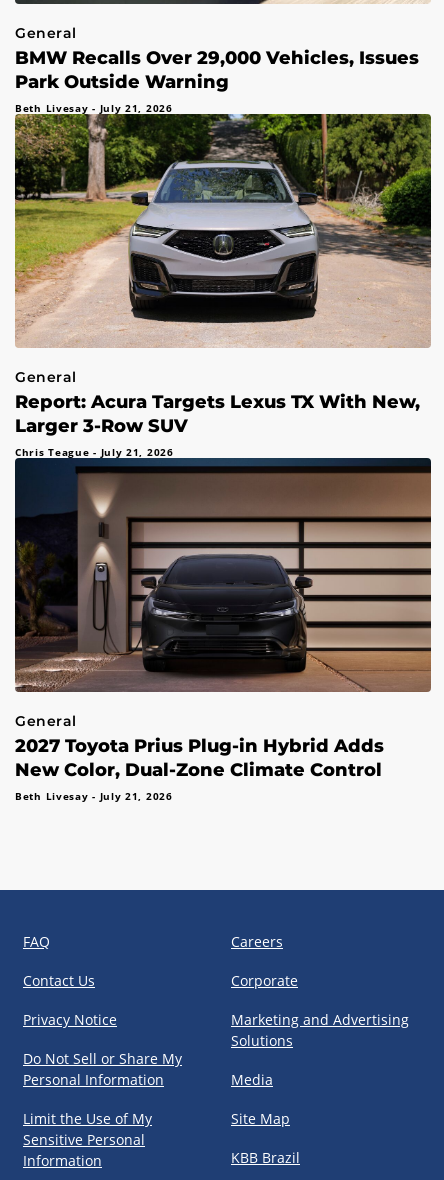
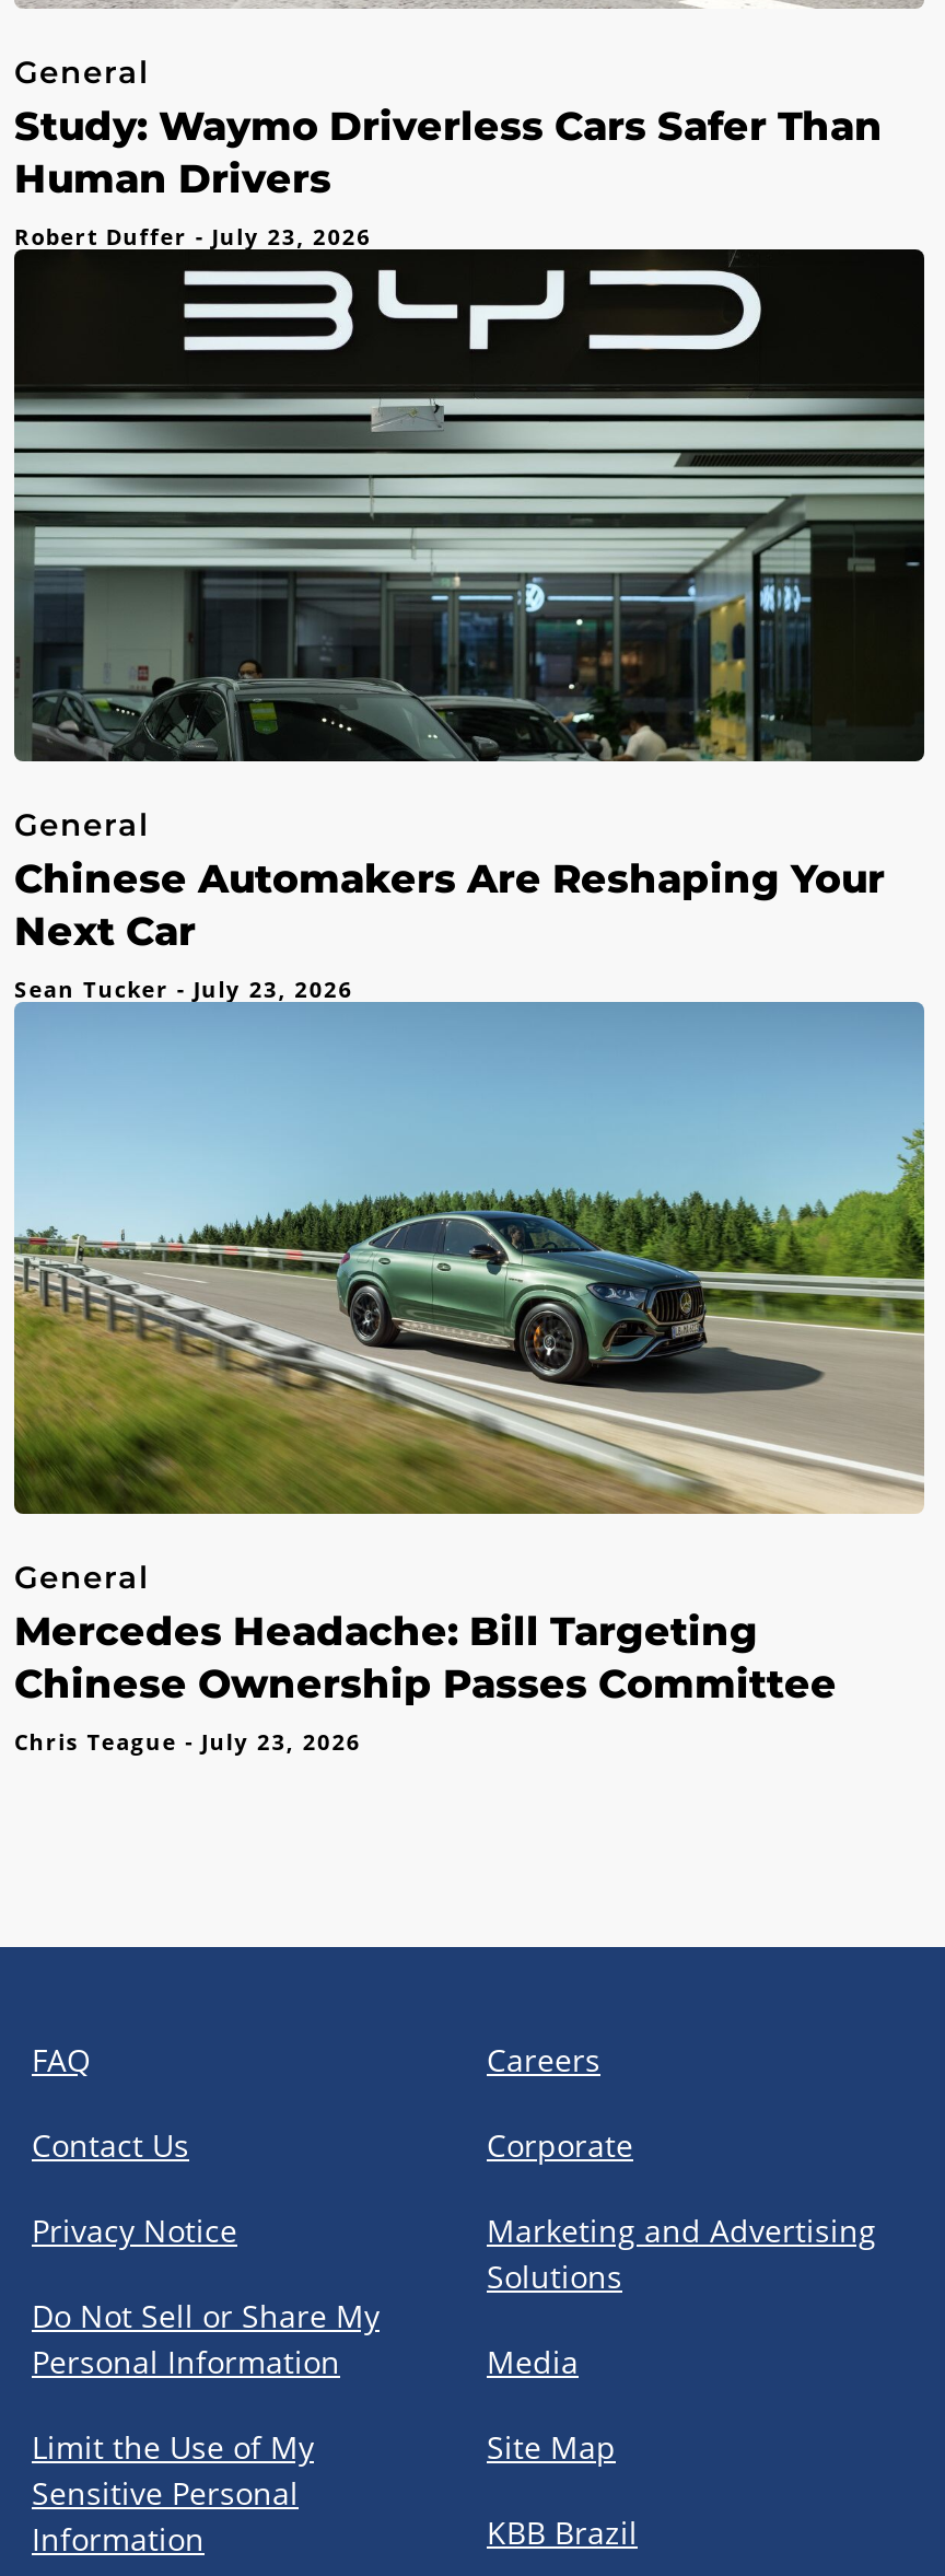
[14,47,432,348] [image] | BMW Recalls Over 29,000 Vehicles, Issues | Park Outside Warning | Beth Livesay - July 21, 2026 -> [12,103,926,764] [image] | Study: Waymo Driverless Cars Safer Than | Human Drivers | Robert Duffer - July 23, 2026
[14,391,432,692] [image] | Report: Acura Targets Lexus TX With New, | Larger 3-Row SUV | Chris Teague - July 21, 2026 -> [12,855,926,1514] [image] | Chinese Automakers Are Reshaping Your | Next Car | Sean Tucker - July 23, 2026
[15,735,384,803] 2027 Toyota Prius Plug-in Hybrid Adds | New Color, Dual-Zone Climate Control | Beth Livesay - July 21, 2026 -> [14,1608,837,1757] Mercedes Headache: Bill Targeting | Chinese Ownership Passes Committee | Chris Teague - July 23, 2026

